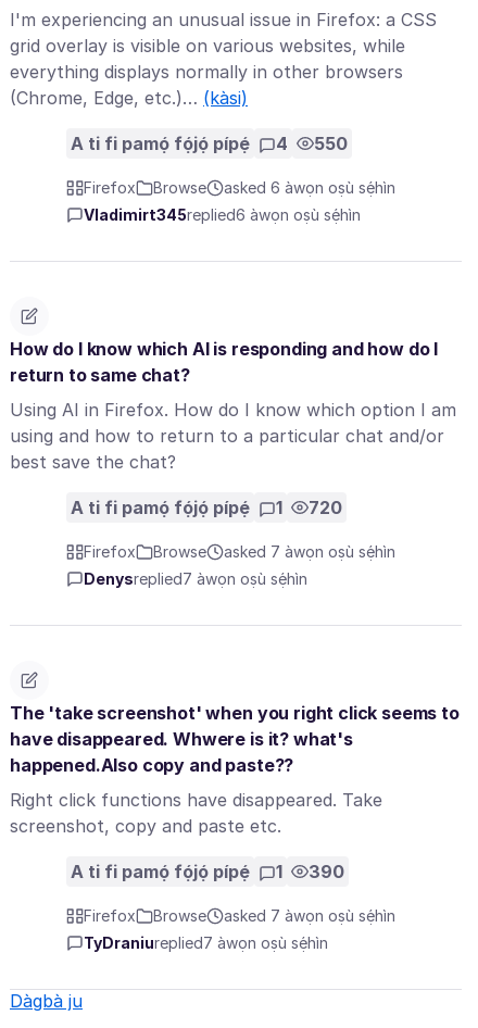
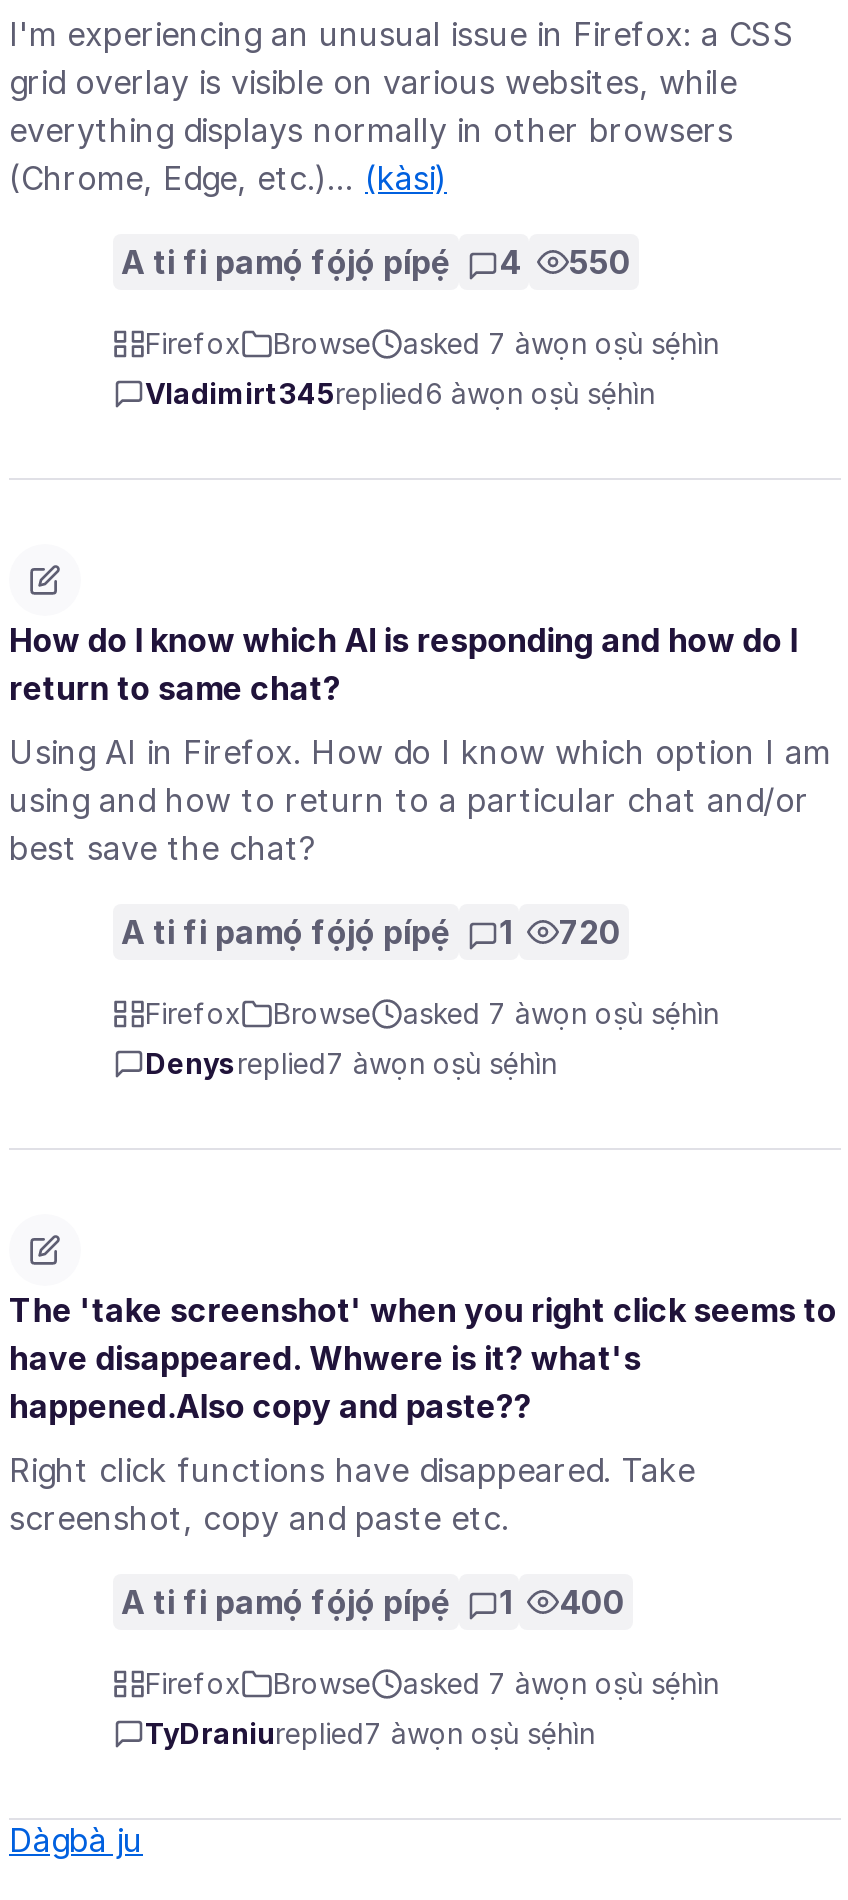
[224,179,395,197] asked 6 àwọn oṣù sẹ́hìn -> [403,327,719,361] asked 7 àwọn oṣù sẹ́hìn
[309,861,344,883] 390 -> [559,1583,625,1623] 400

